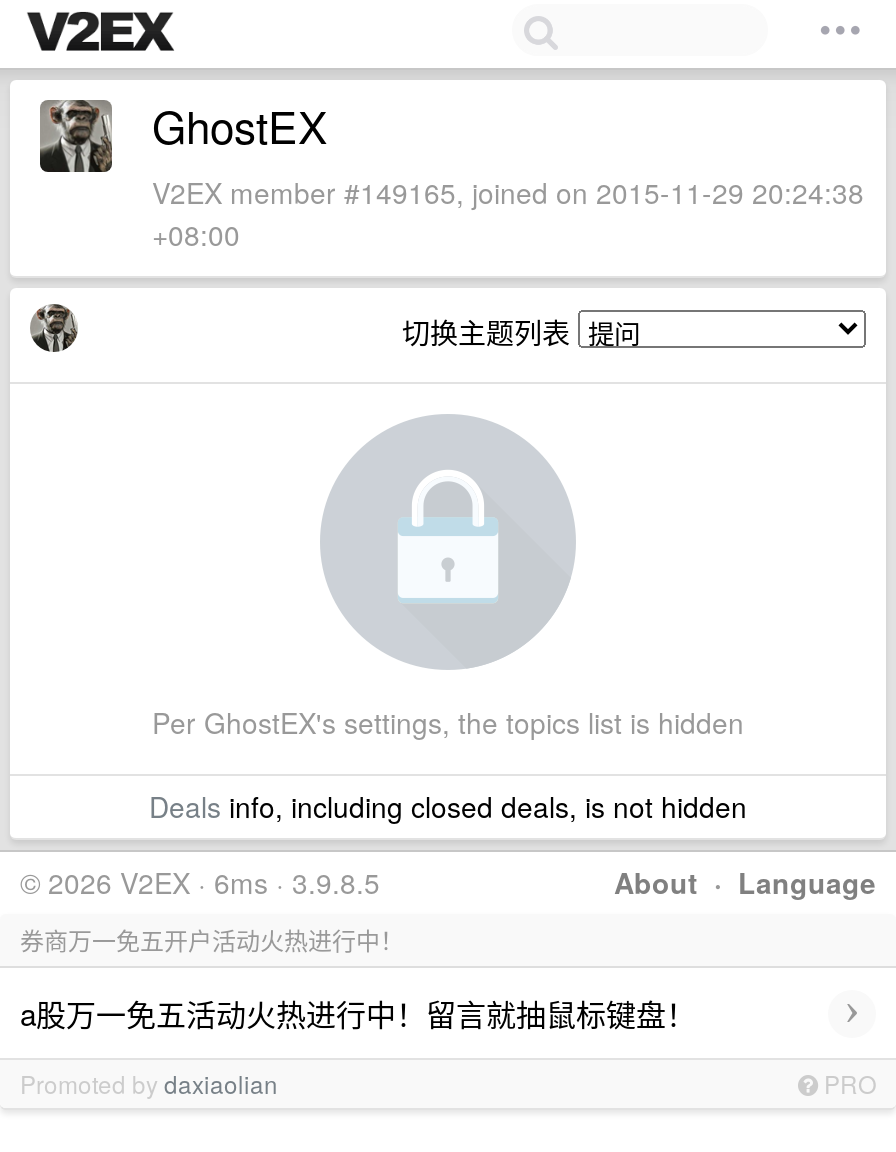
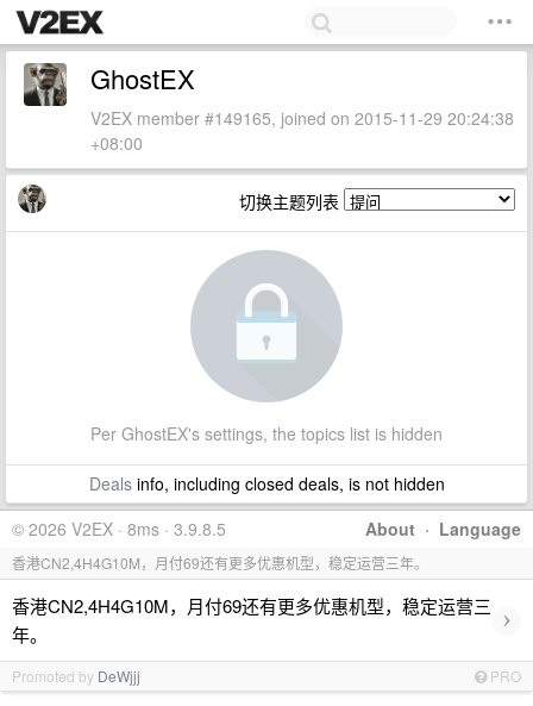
[20,862,380,902] © 2026 V2EX · 6ms · 3.9.8.5 -> [12,517,226,541] © 2026 V2EX · 8ms · 3.9.8.5
[20,922,404,956] 券商万一免五开户活动火热进行中！ -> [12,552,428,573] 香港CN2,4H4G10M，月付69还有更多优惠机型，稳定运营三年。
[20,991,696,1033] a股万一免五活动火热进行中！留言就抽鼠标键盘！ -> [12,593,491,646] 香港CN2,4H4G10M，月付69还有更多优惠机型，稳定运营三 | 年。
[20,1066,278,1100] Promoted by daxiaolian -> [12,666,140,686] Promoted by DeWjjj

